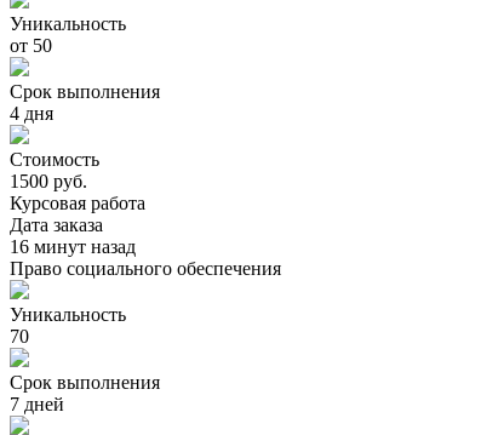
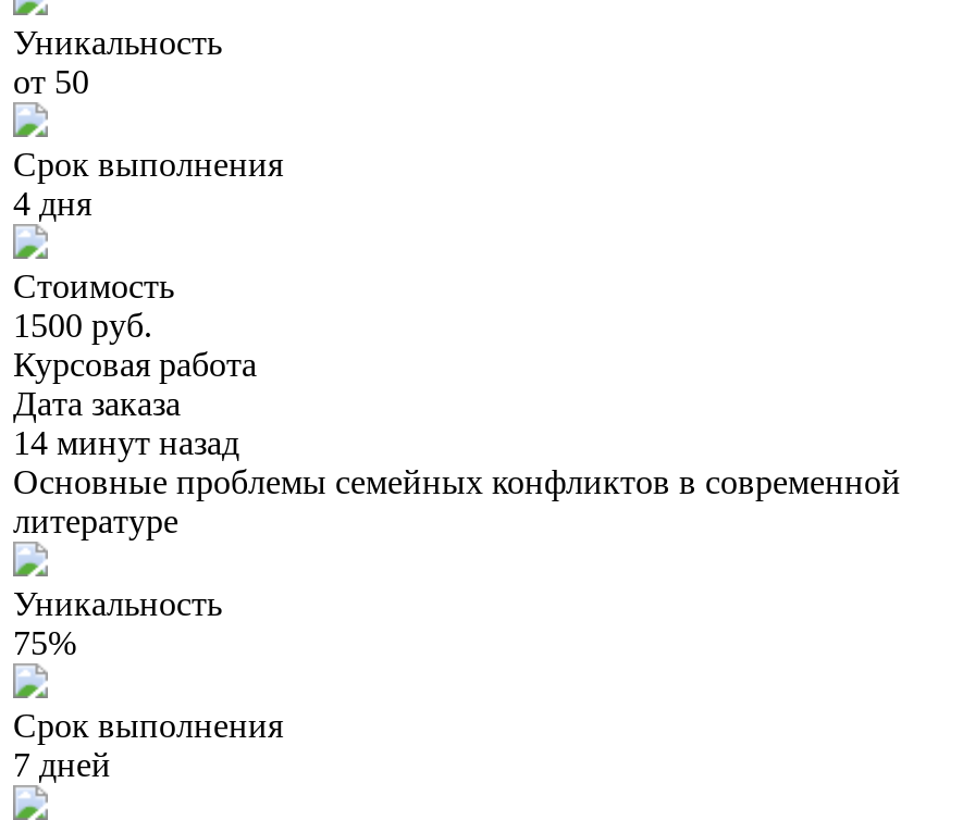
[10,237,281,279] 16 минут назад | Право социального обеспечения -> [13,425,901,540] 14 минут назад | Основные проблемы семейных конфликтов в современной | литературе
[10,326,29,347] 70 -> [13,625,76,662] 75%

